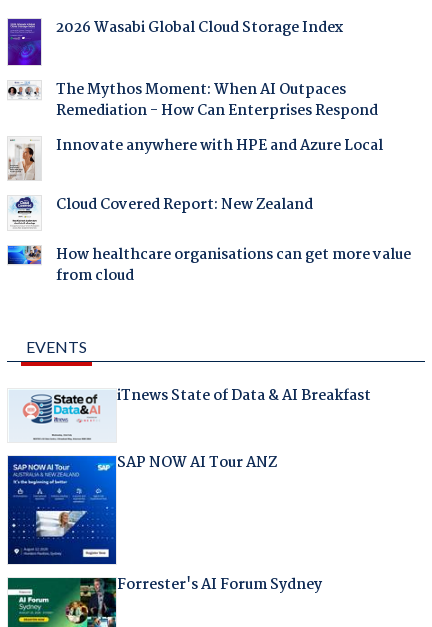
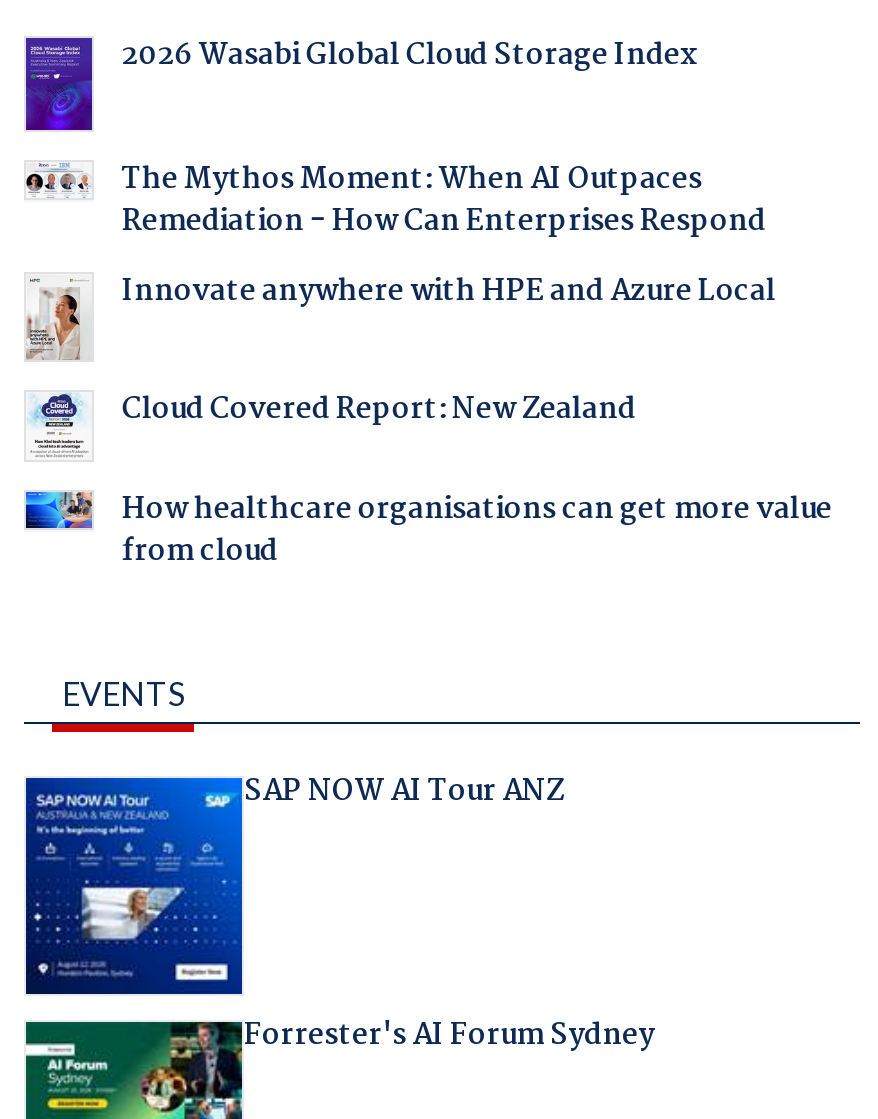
[10,383,371,441] [image] | iTnews State of Data & AI Breakfast -> none

